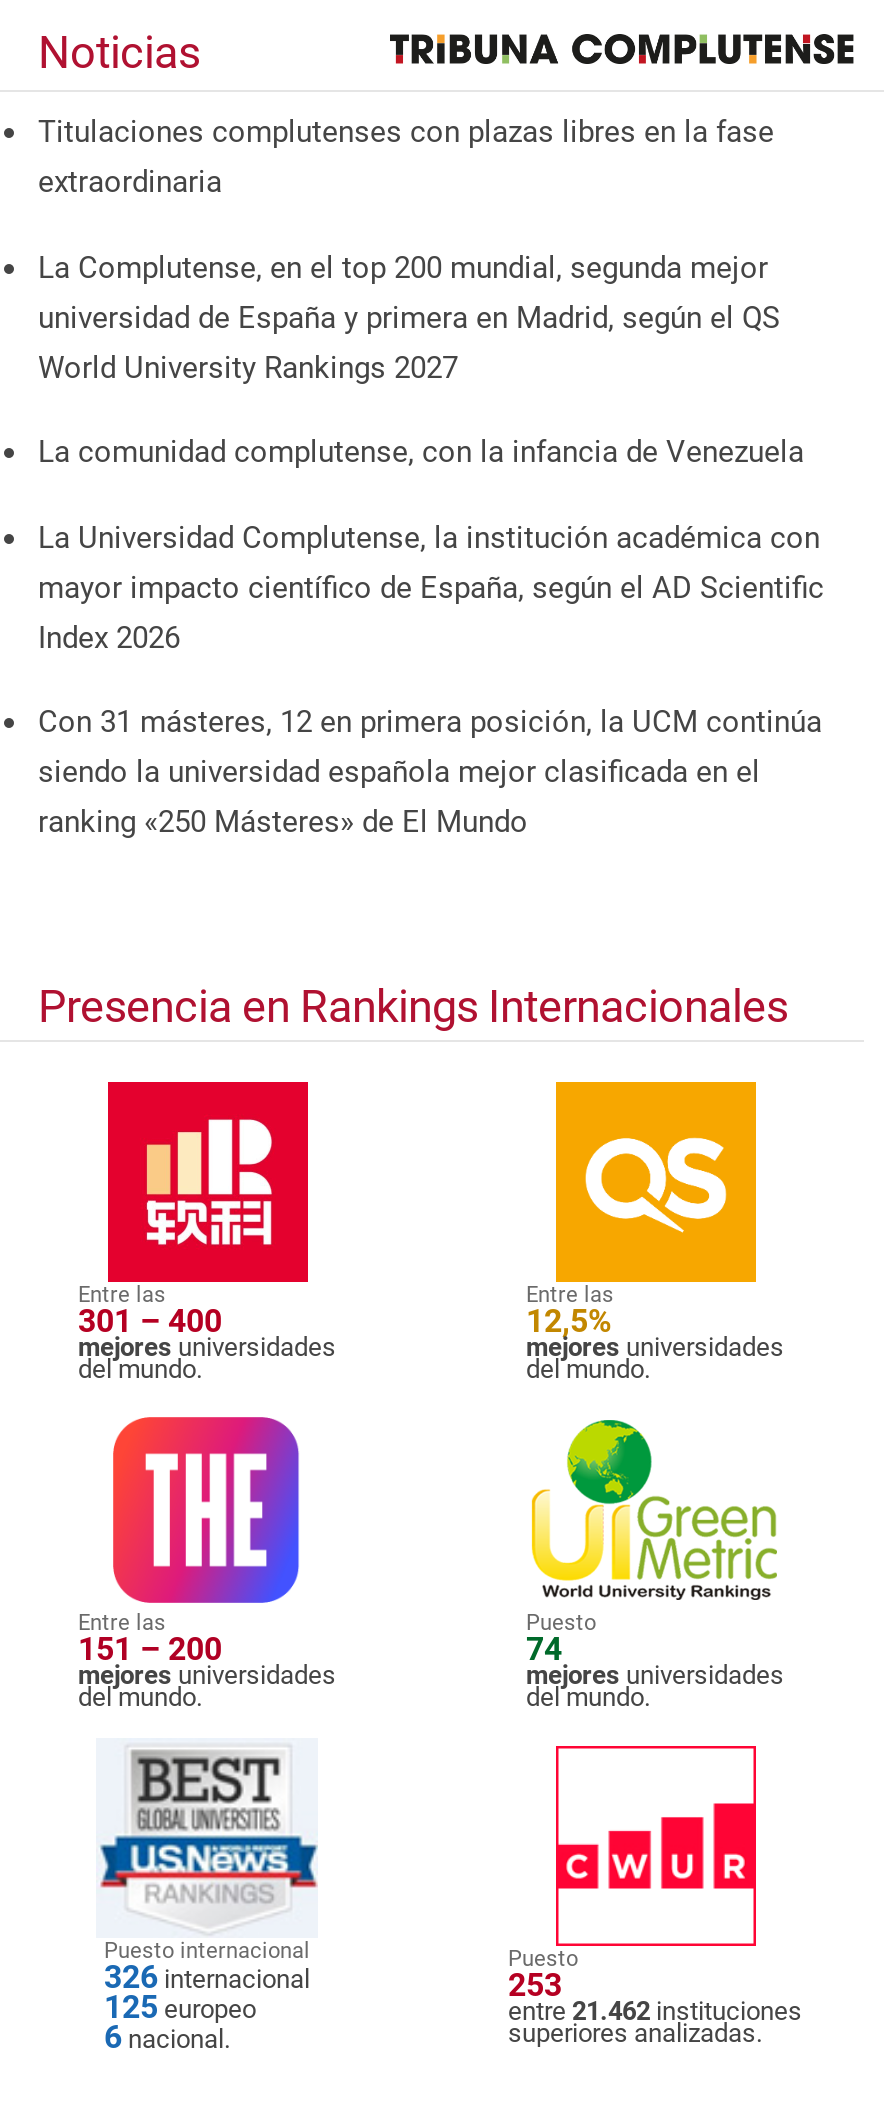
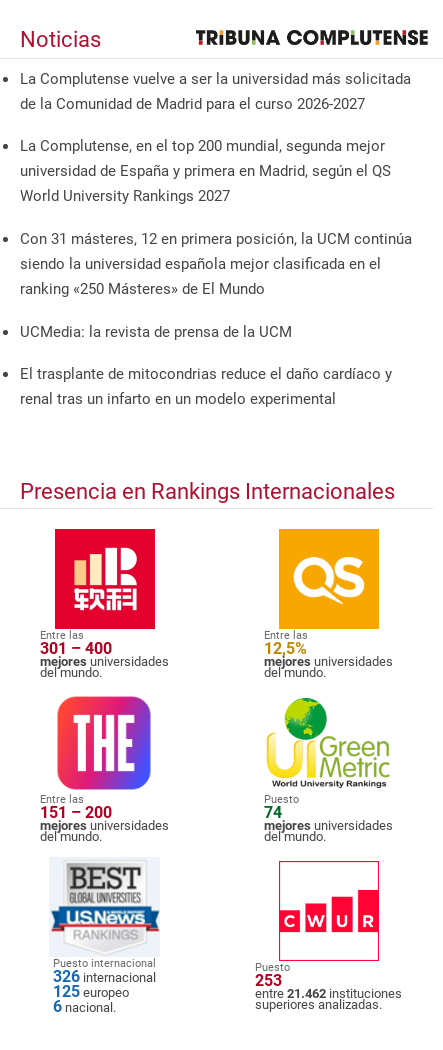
[38,114,774,200] Titulaciones complutenses con plazas libres en la fase | extraordinaria -> [20,70,411,113] La Complutense vuelve a ser la universidad más solicitada | de la Comunidad de Madrid para el curso 2026-2027
[38,434,824,655] La comunidad complutense, con la infancia de Venezuela | La Universidad Complutense, la institución académica con | mayor impacto científico de España, según el AD Scientific | Index 2026 -> none
moved [38,704,822,840] -> [20,230,412,298]: Con 31 másteres, 12 en primera posición, la UCM continúa | siendo la universidad española mejor clasificada en el | ranking «250 Másteres» de El Mundo
none -> [20,323,392,408] UCMedia: la revista de prensa de la UCM | El trasplante de mitocondrias reduce el daño cardíaco y | renal tras un infarto en un modelo experimental

